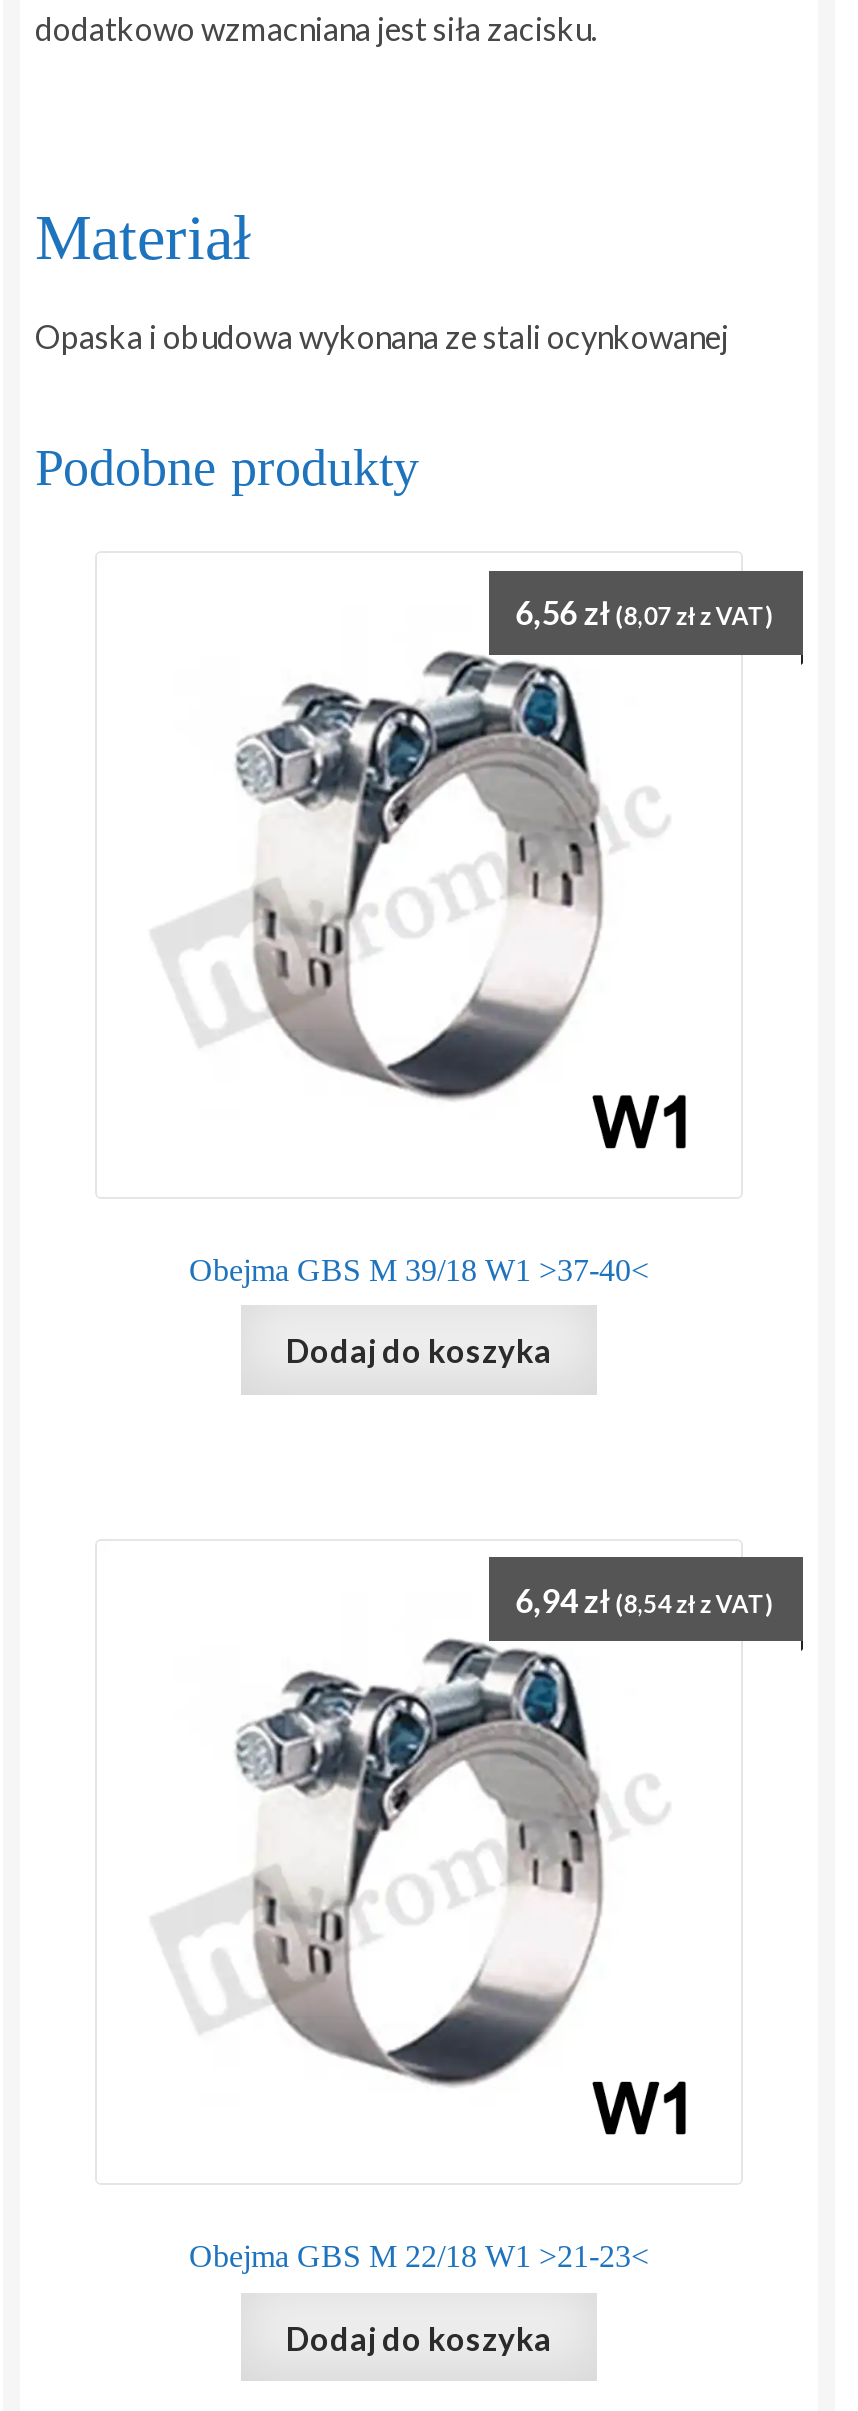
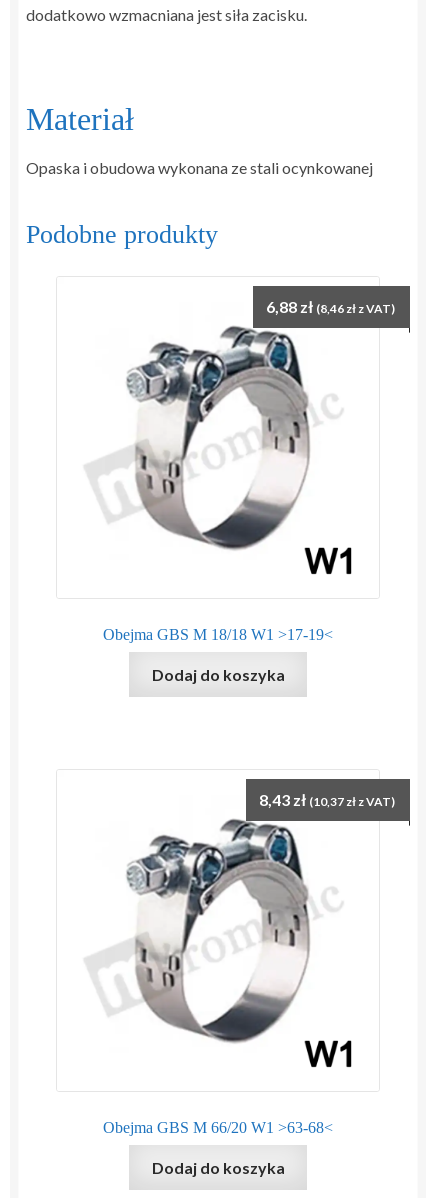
[516,594,774,632] 6,56 zł (8,07złz VAT) -> [266,297,395,316] 6,88 zł (8,46złz VAT)
[189,1252,649,1286] Obejma GBS M 39/18 W1 >37-40< -> [103,626,333,643] Obejma GBS M 18/18 W1 >17-19<
[516,1581,774,1619] 6,94 zł (8,54złz VAT) -> [259,790,395,809] 8,43 zł (10,37złz VAT)
[189,2239,649,2273] Obejma GBS M 22/18 W1 >21-23< -> [103,1119,333,1136] Obejma GBS M 66/20 W1 >63-68<

